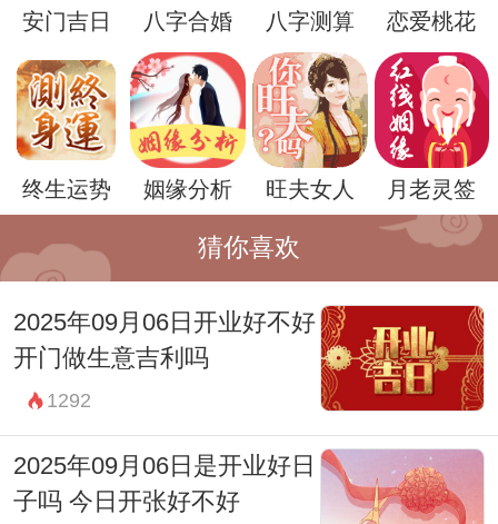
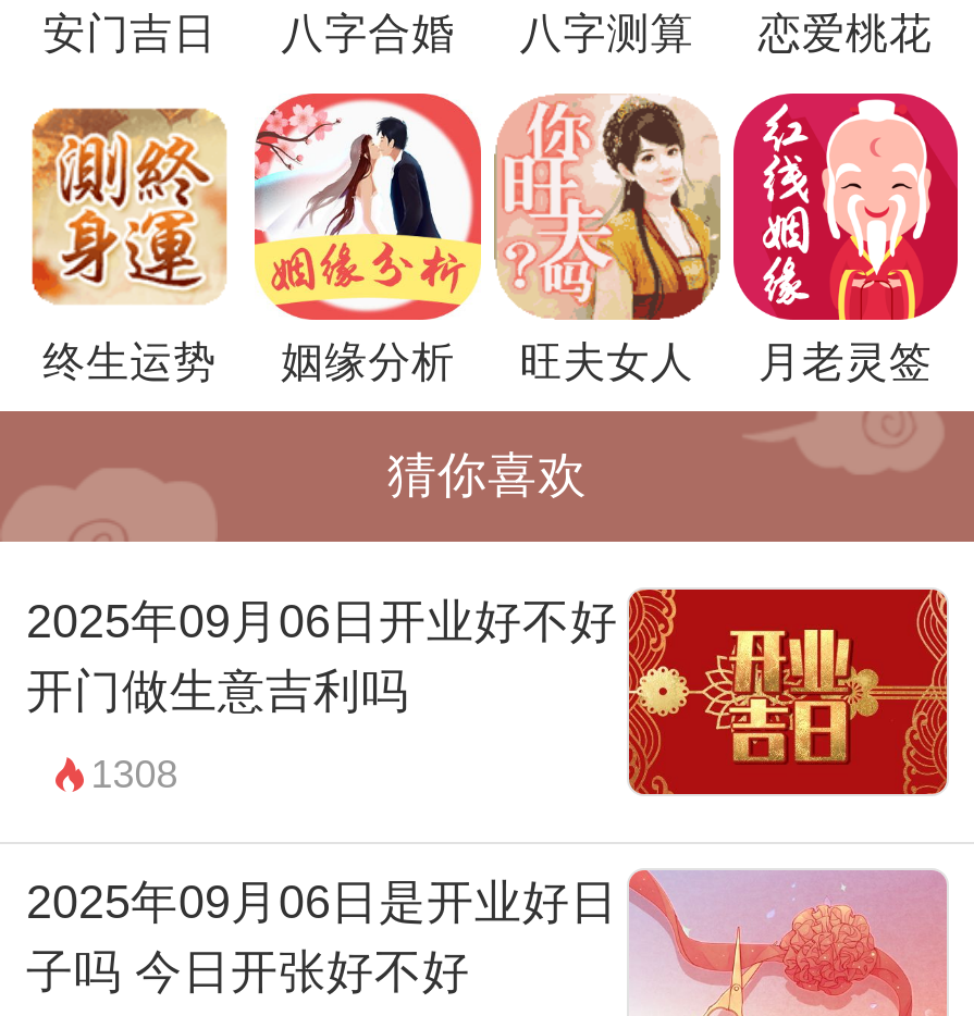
[46,389,91,411] 1292 -> [91,752,178,795] 1308

